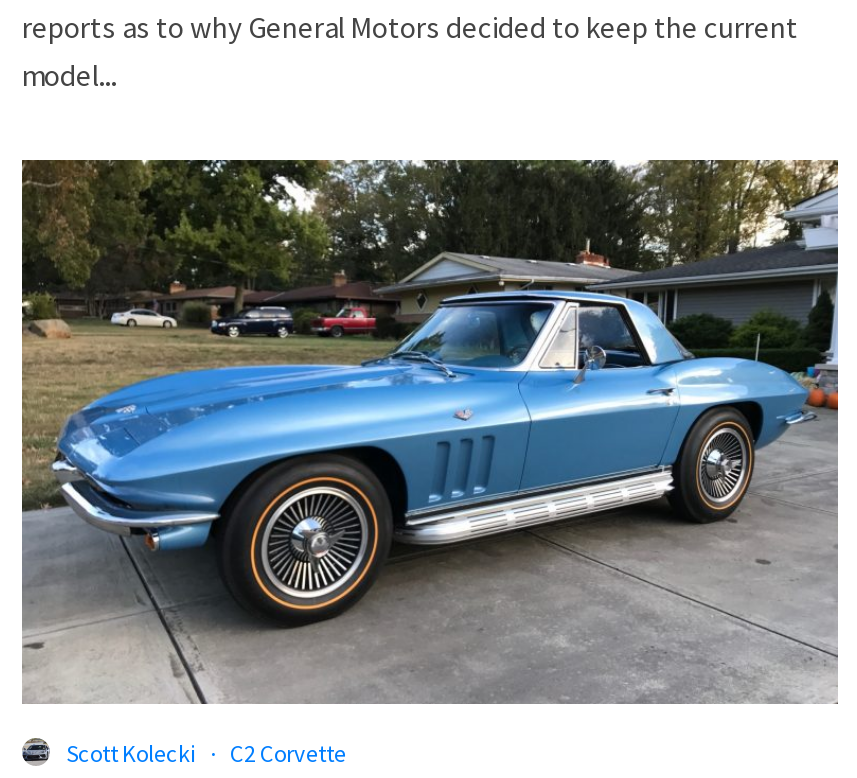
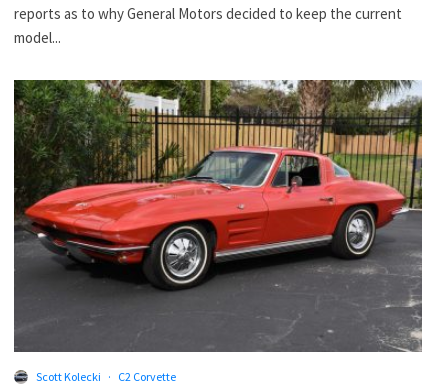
[20,158,840,704] [image] -> [13,79,423,352] [image]

